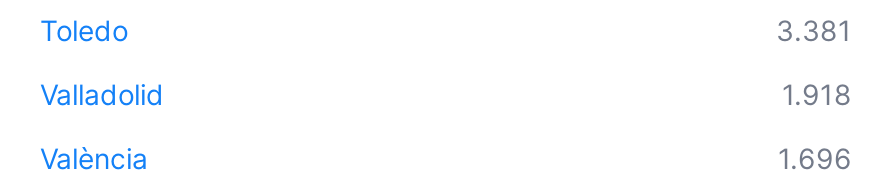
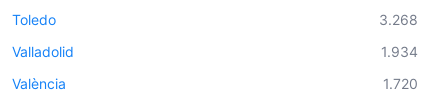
[776,12,852,46] 3.381 -> [379,11,418,28] 3.268
[782,76,852,110] 1.918 -> [381,43,418,60] 1.934
[778,140,852,174] 1.696 -> [383,75,418,92] 1.720

